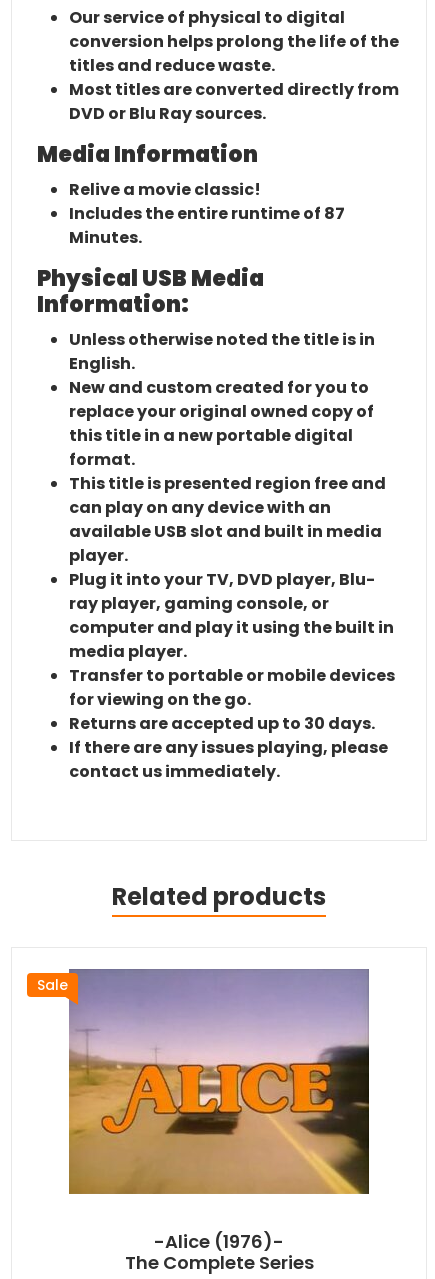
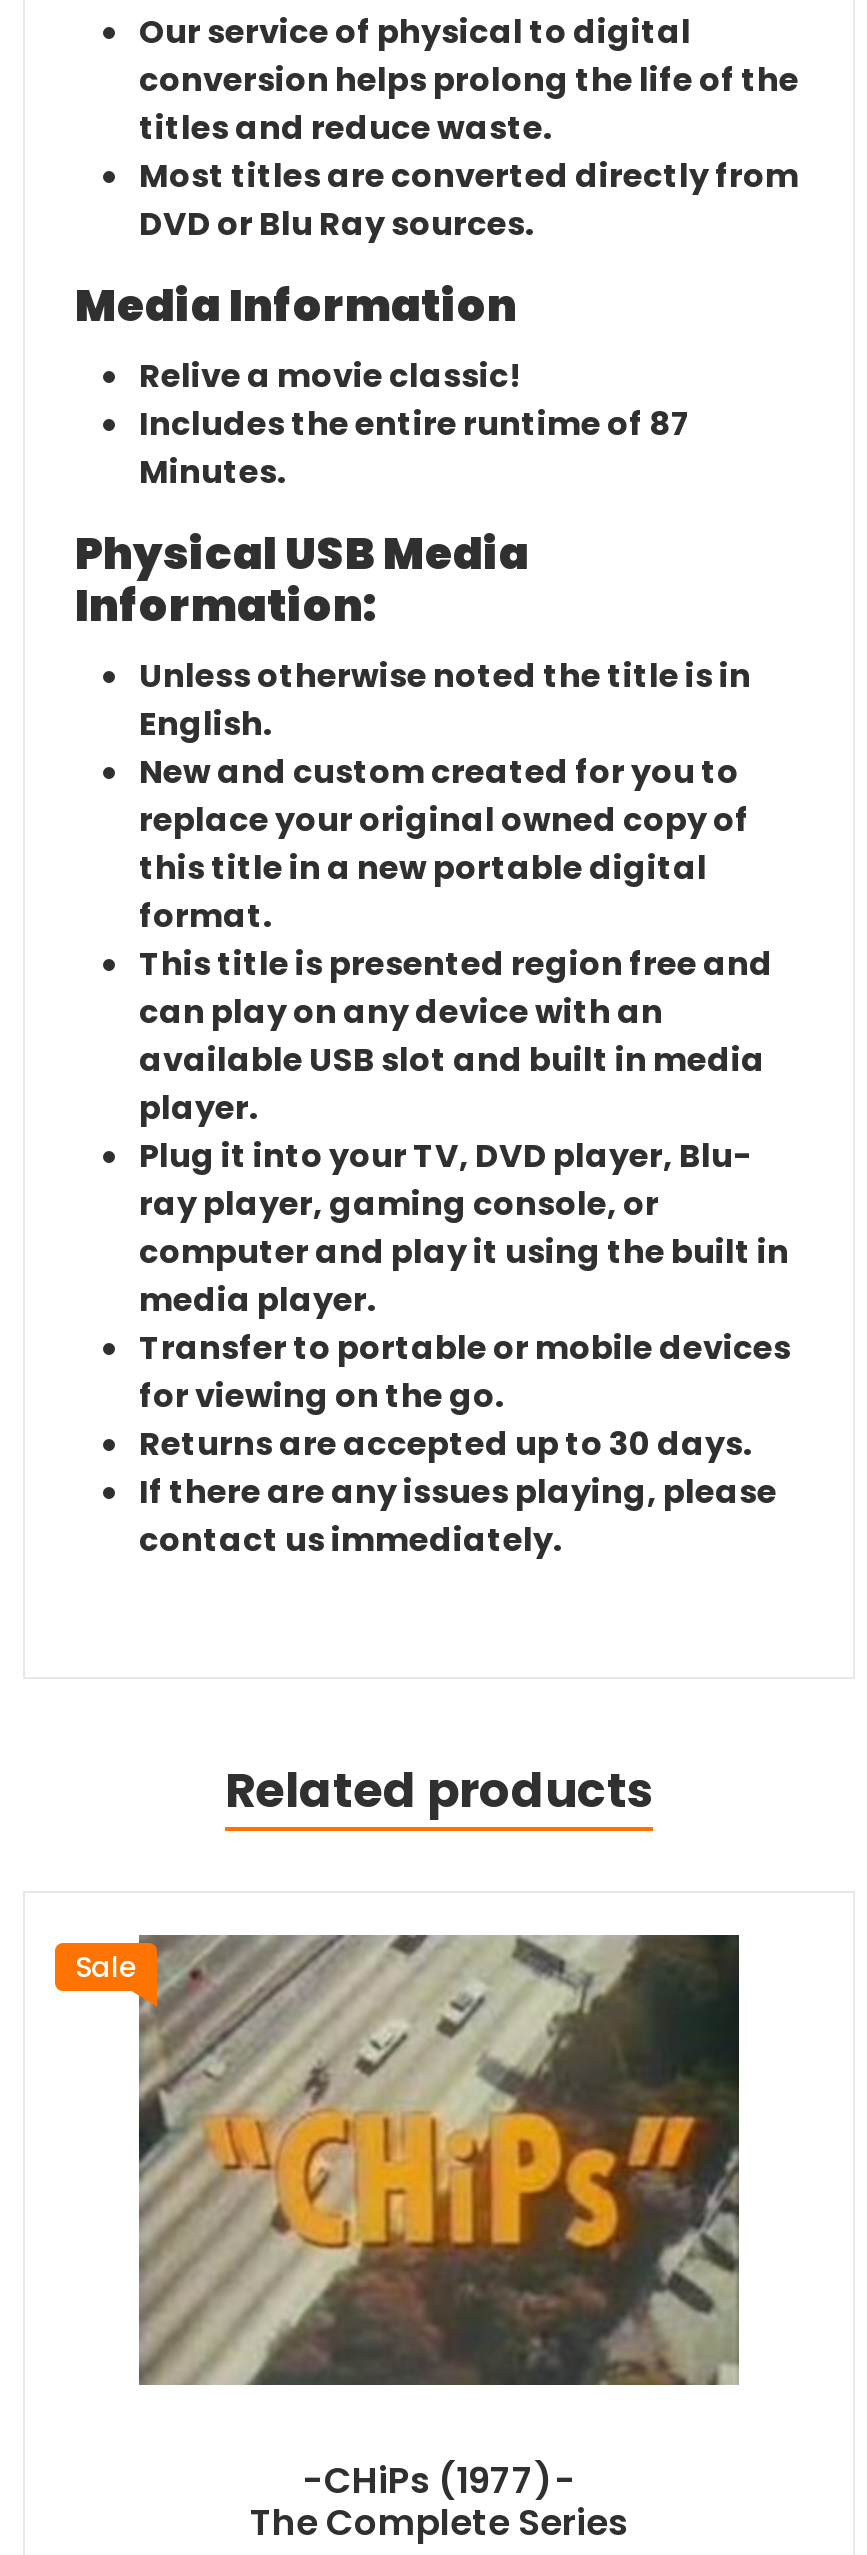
[68,968,370,1254] [image] | -Alice (1976)- -> [137,1933,741,2505] [image] | -CHiPs (1977)-

